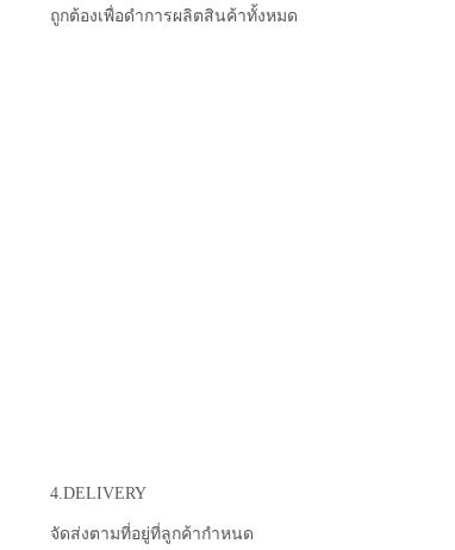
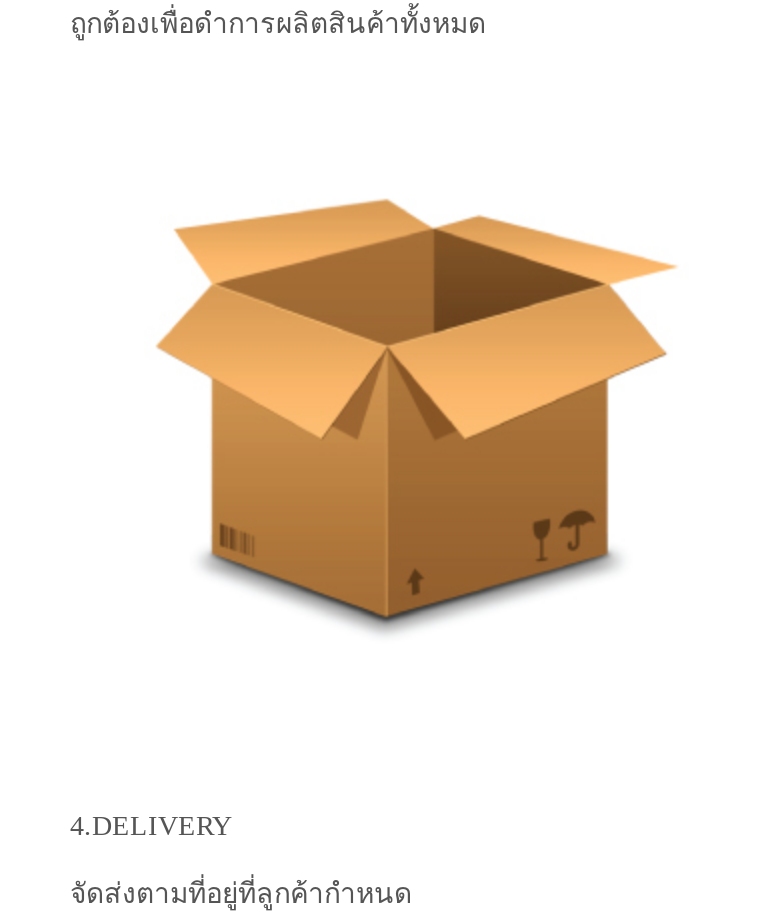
none -> [156,197,676,635] [image]

